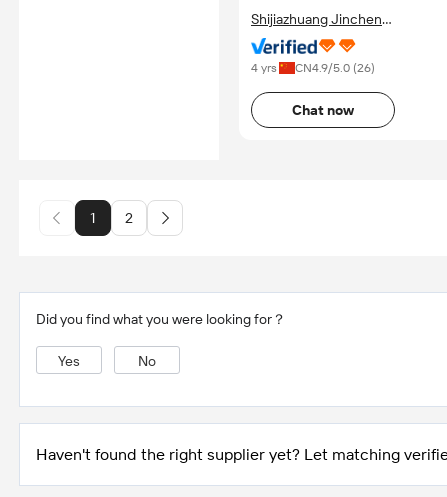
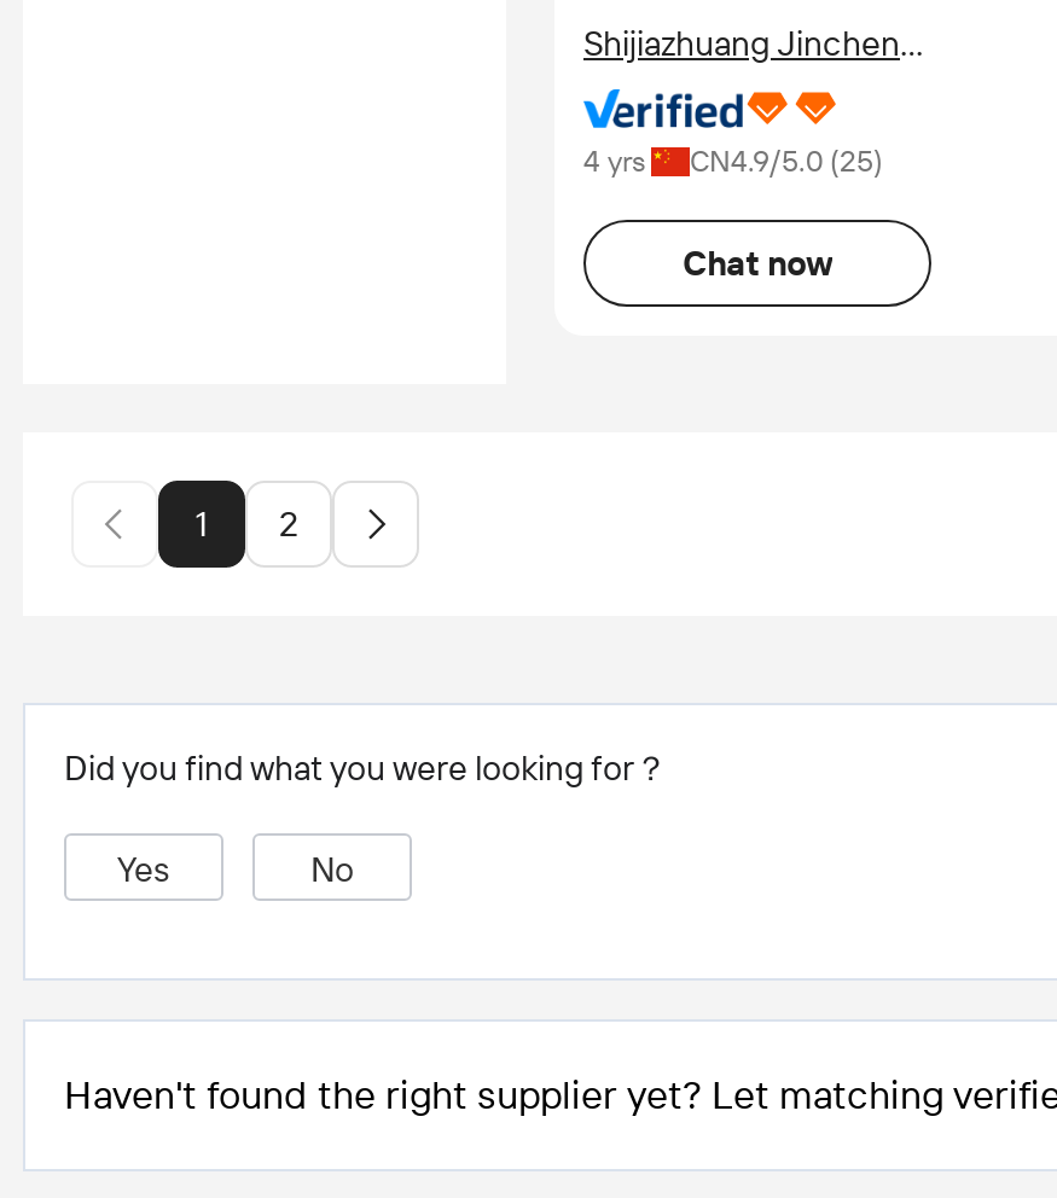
[251,61,375,75] 4 yrs CN4.9/5.0 (26) -> [583,145,883,179] 4 yrs CN4.9/5.0 (25)

